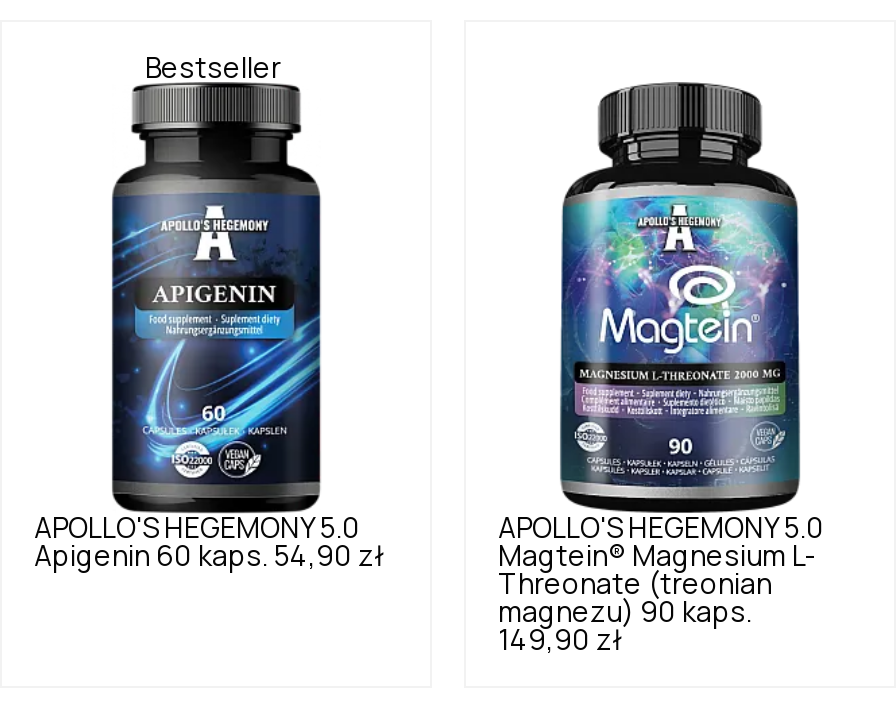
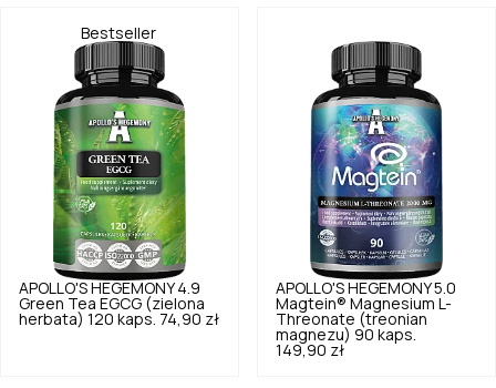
[34,83,384,570] [image] | APOLLO'S HEGEMONY 5.0 | Apigenin 60 kaps. 54,90 zł -> [19,42,219,327] [image] | APOLLO'S HEGEMONY 4.9 | Green Tea EGCG (zielona | herbata) 120 kaps. 74,90 zł

